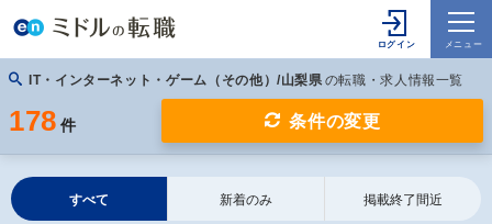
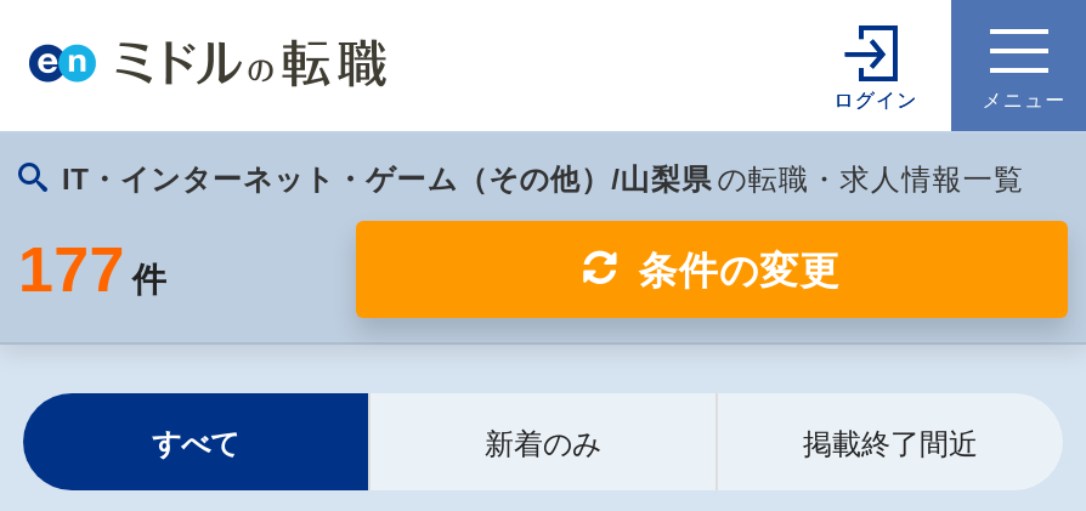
[9,104,76,137] 178 件 -> [18,232,168,305] 177 件

